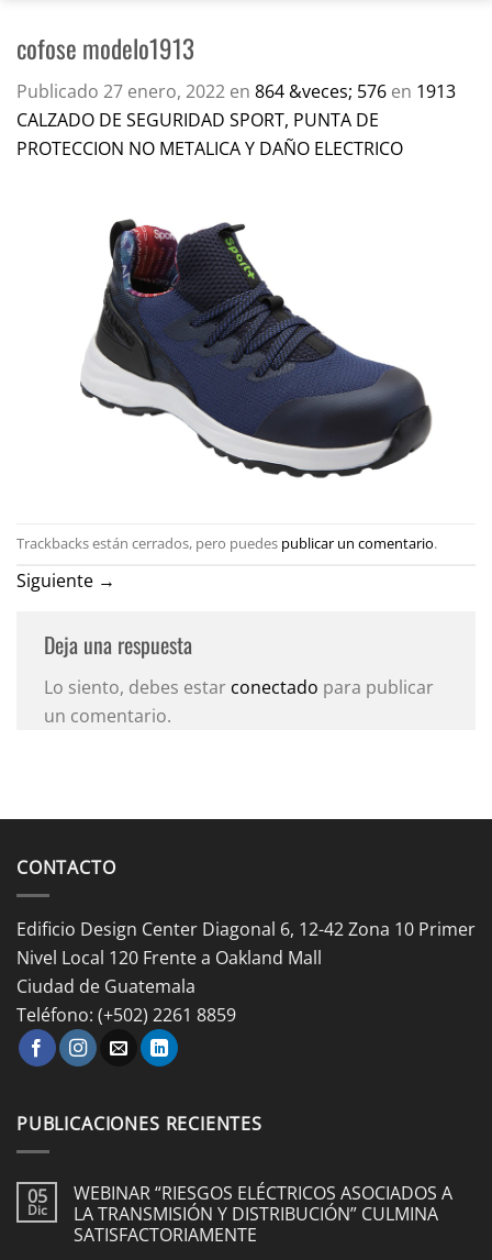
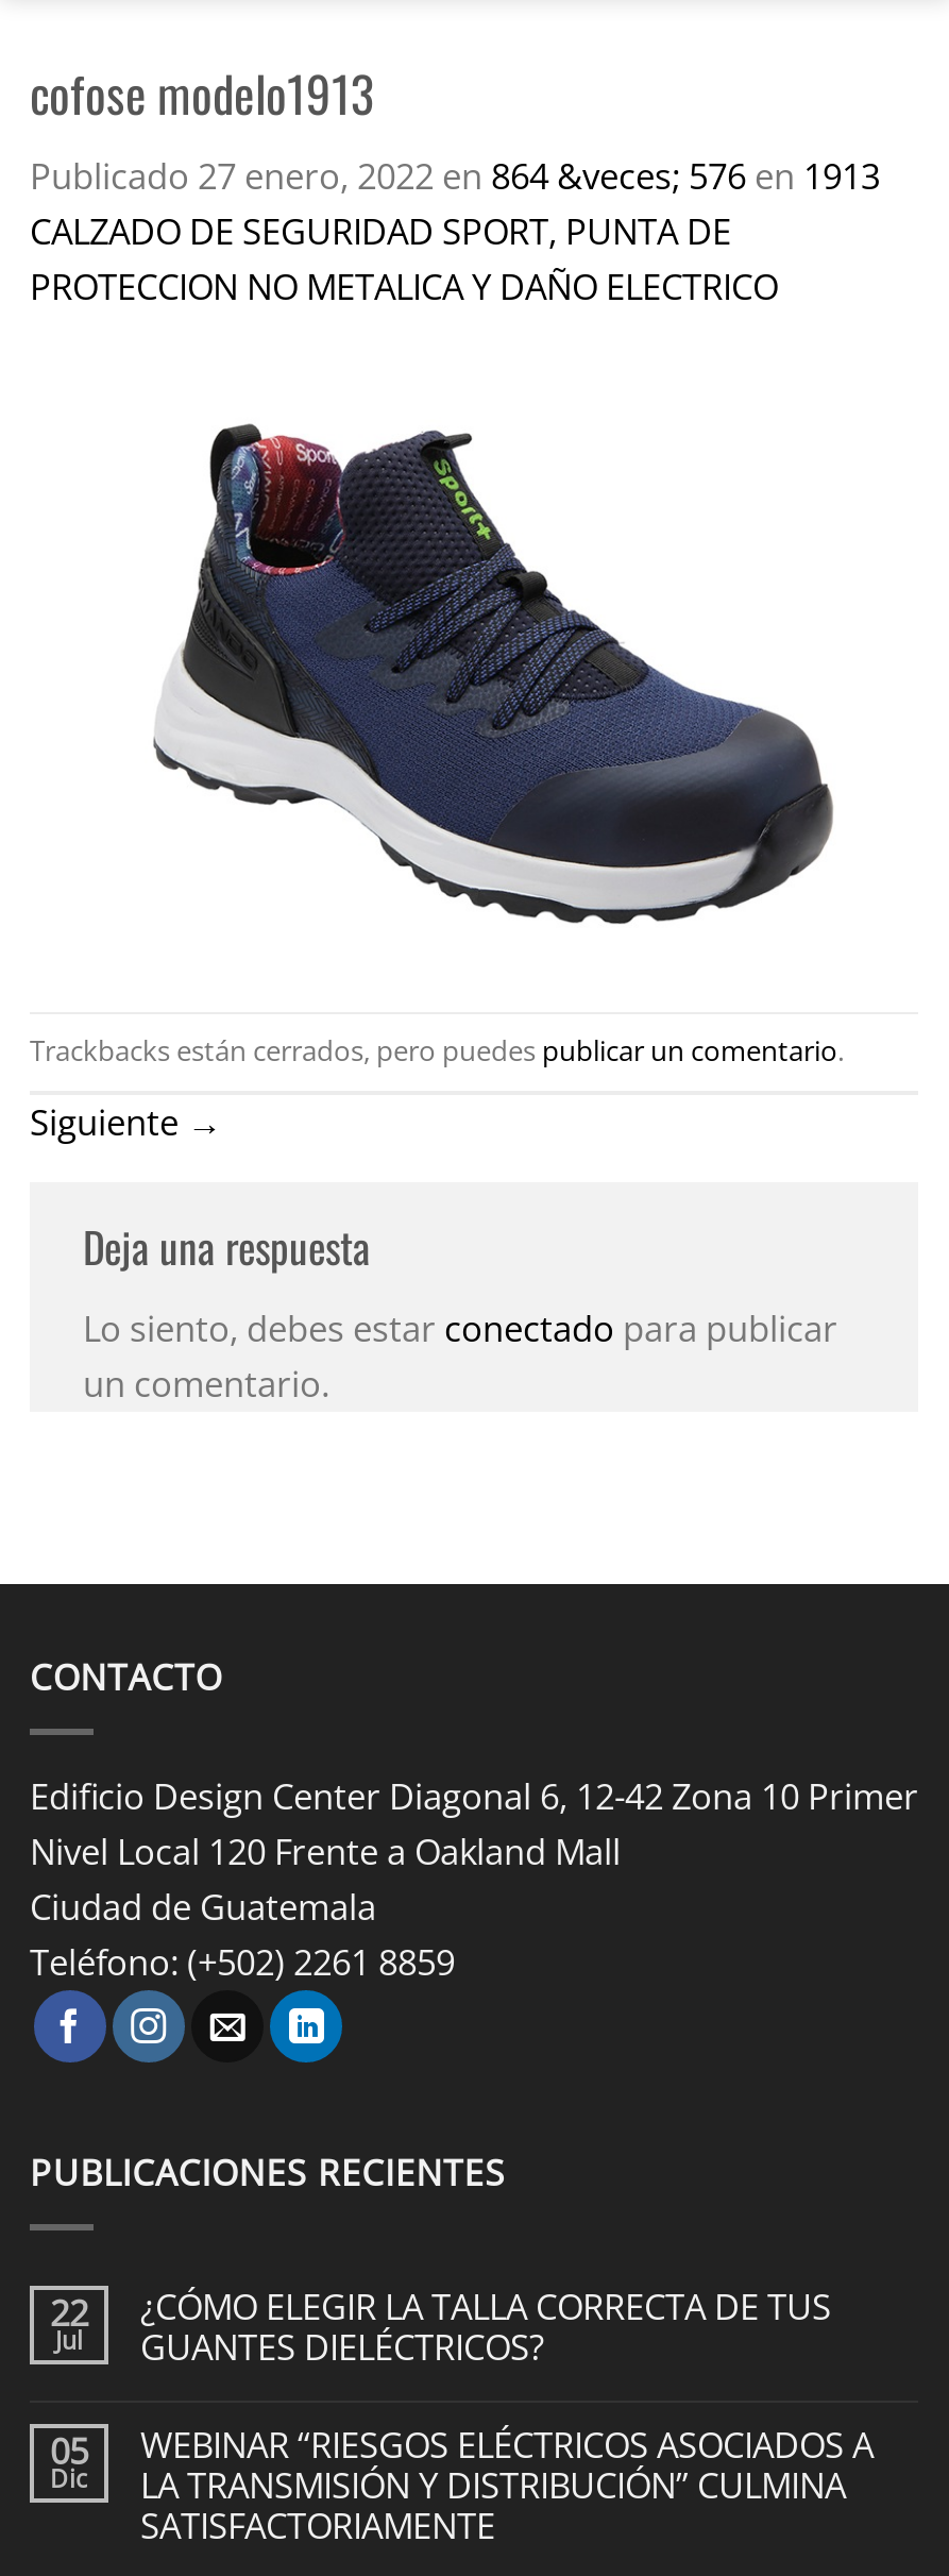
none -> [50,2288,88,2356] 22 | Jul
none -> [140,2282,831,2371] ¿CÓMO ELEGIR LA TALLA CORRECTA DE TUS | GUANTES DIELÉCTRICOS?

